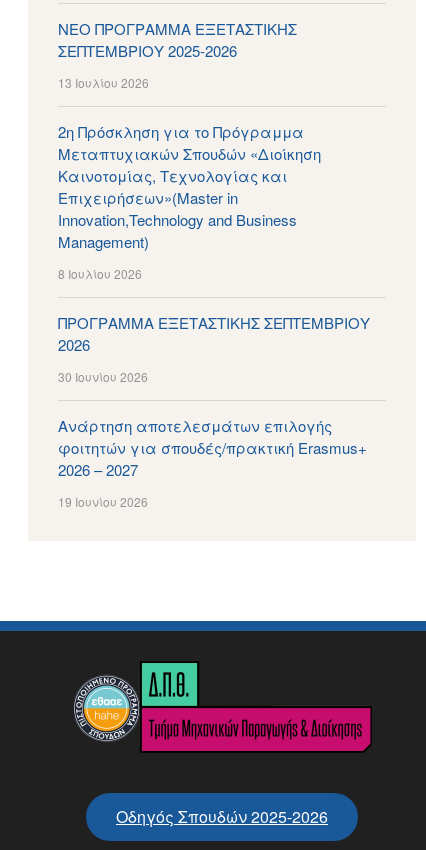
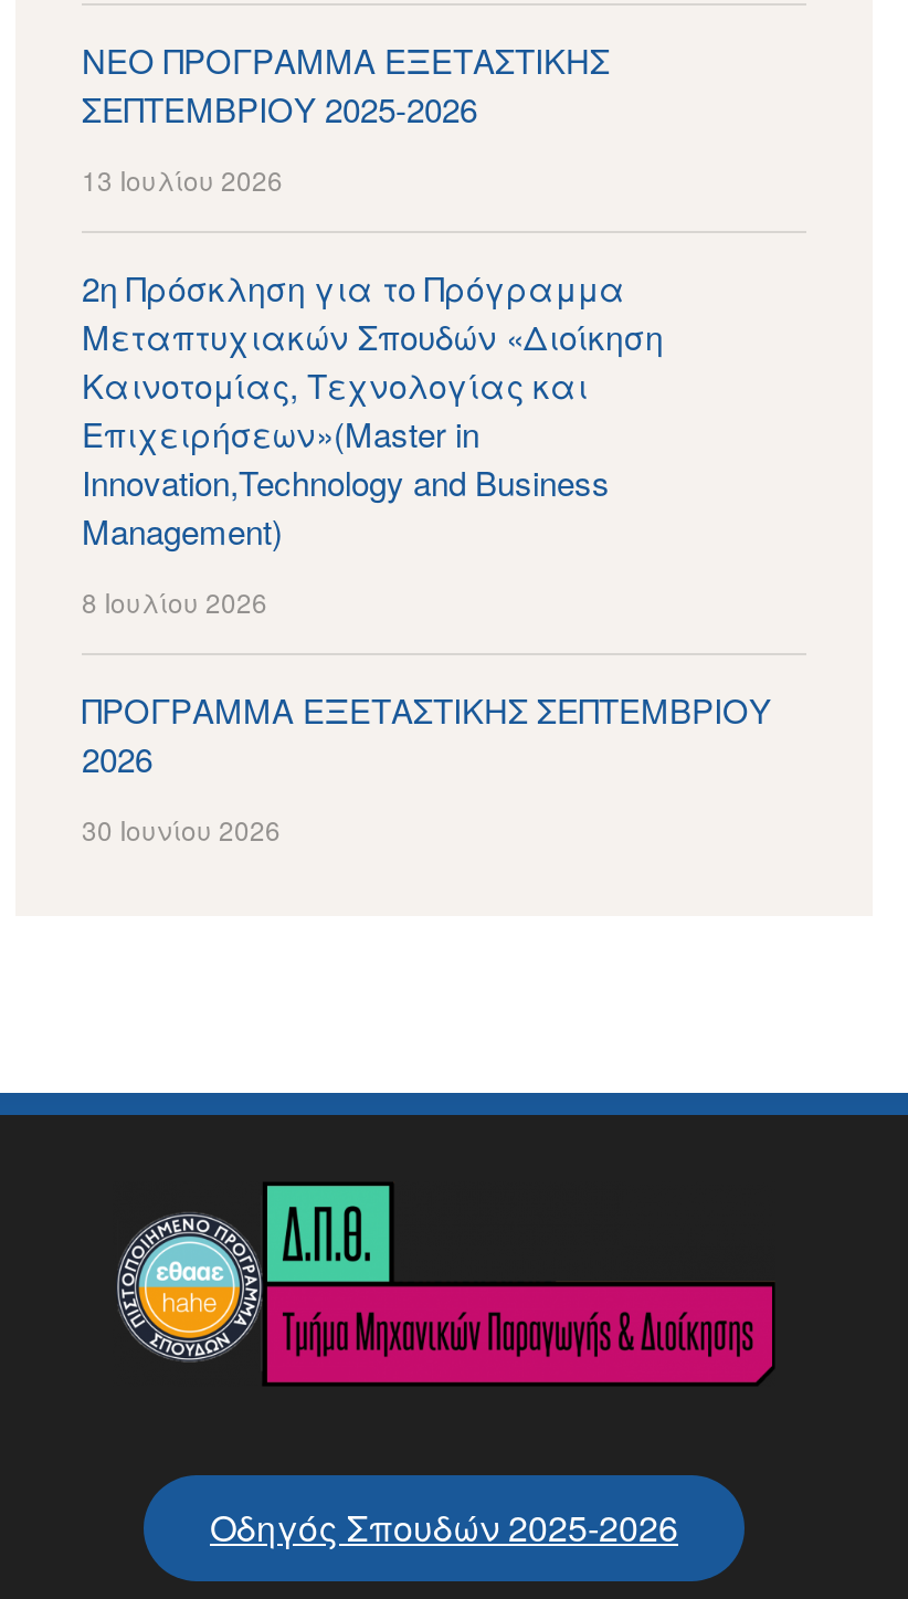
[58,415,367,510] Ανάρτηση αποτελεσμάτων επιλογής | φοιτητών για σπουδές/πρακτική Erasmus+ | 2026 – 2027 | 19 Ιουνίου 2026 -> none

